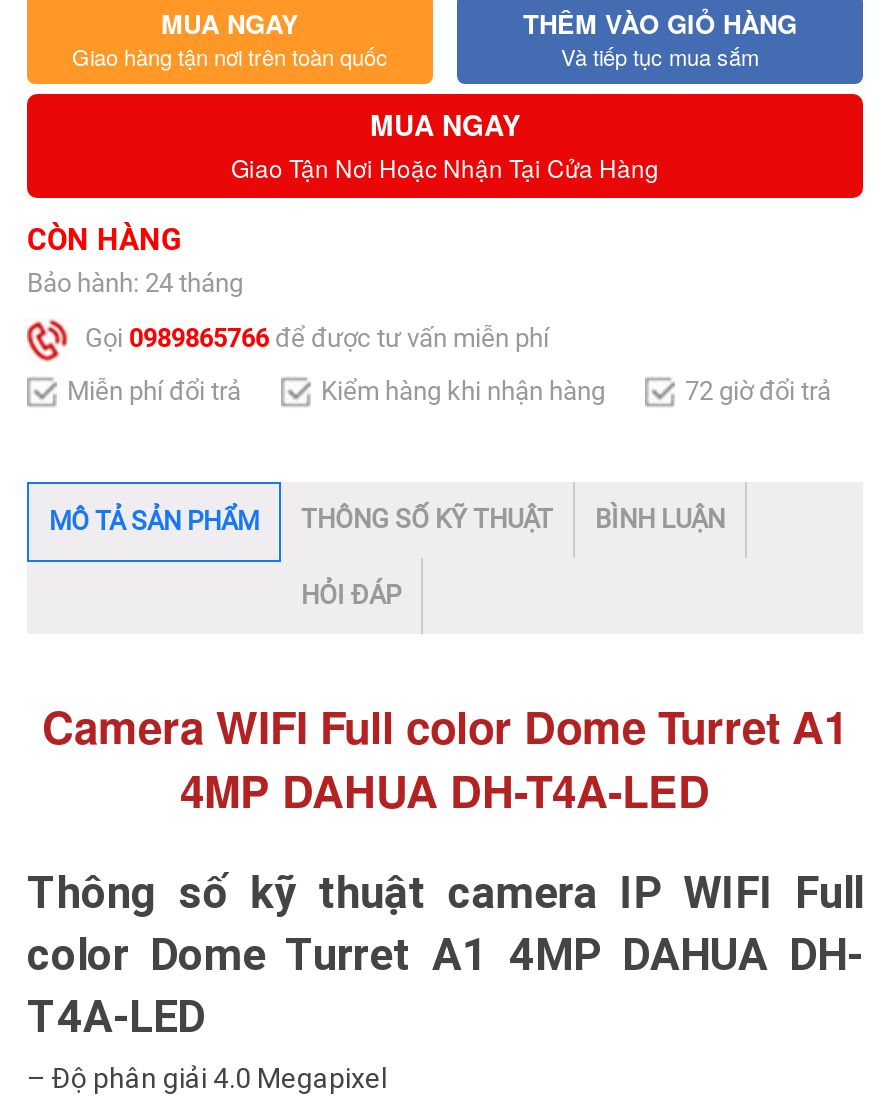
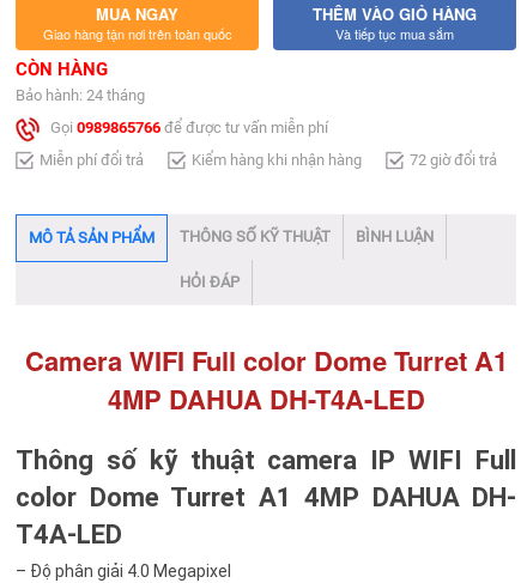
[231,103,659,183] MUA NGAY | Giao Tận Nơi Hoặc Nhận Tại Cửa Hàng -> none

